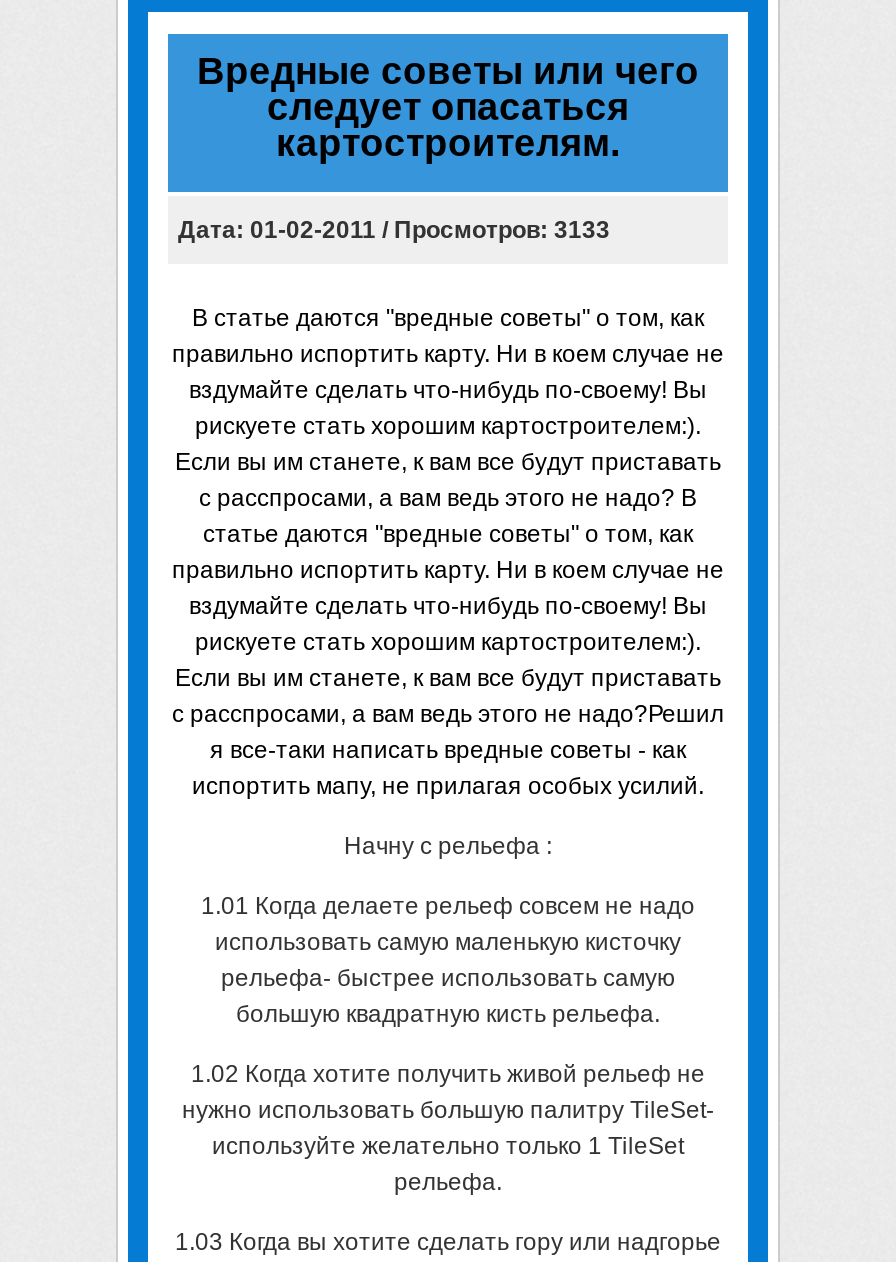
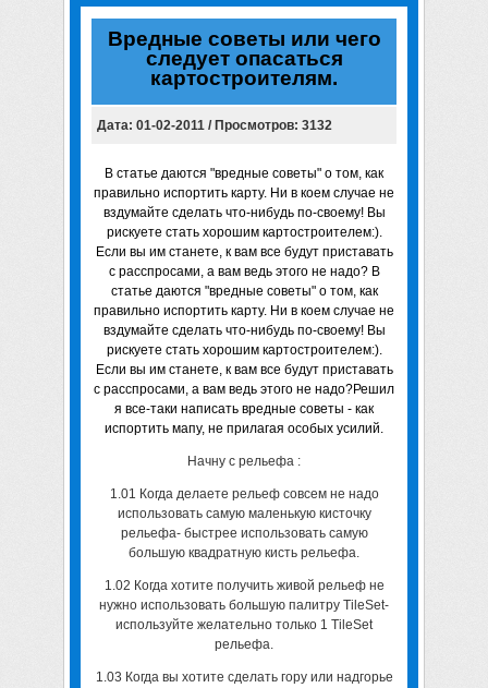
[178,216,610,244] Дата: 01-02-2011 / Просмотров: 3133 -> [97,118,332,133] Дата: 01-02-2011 / Просмотров: 3132

